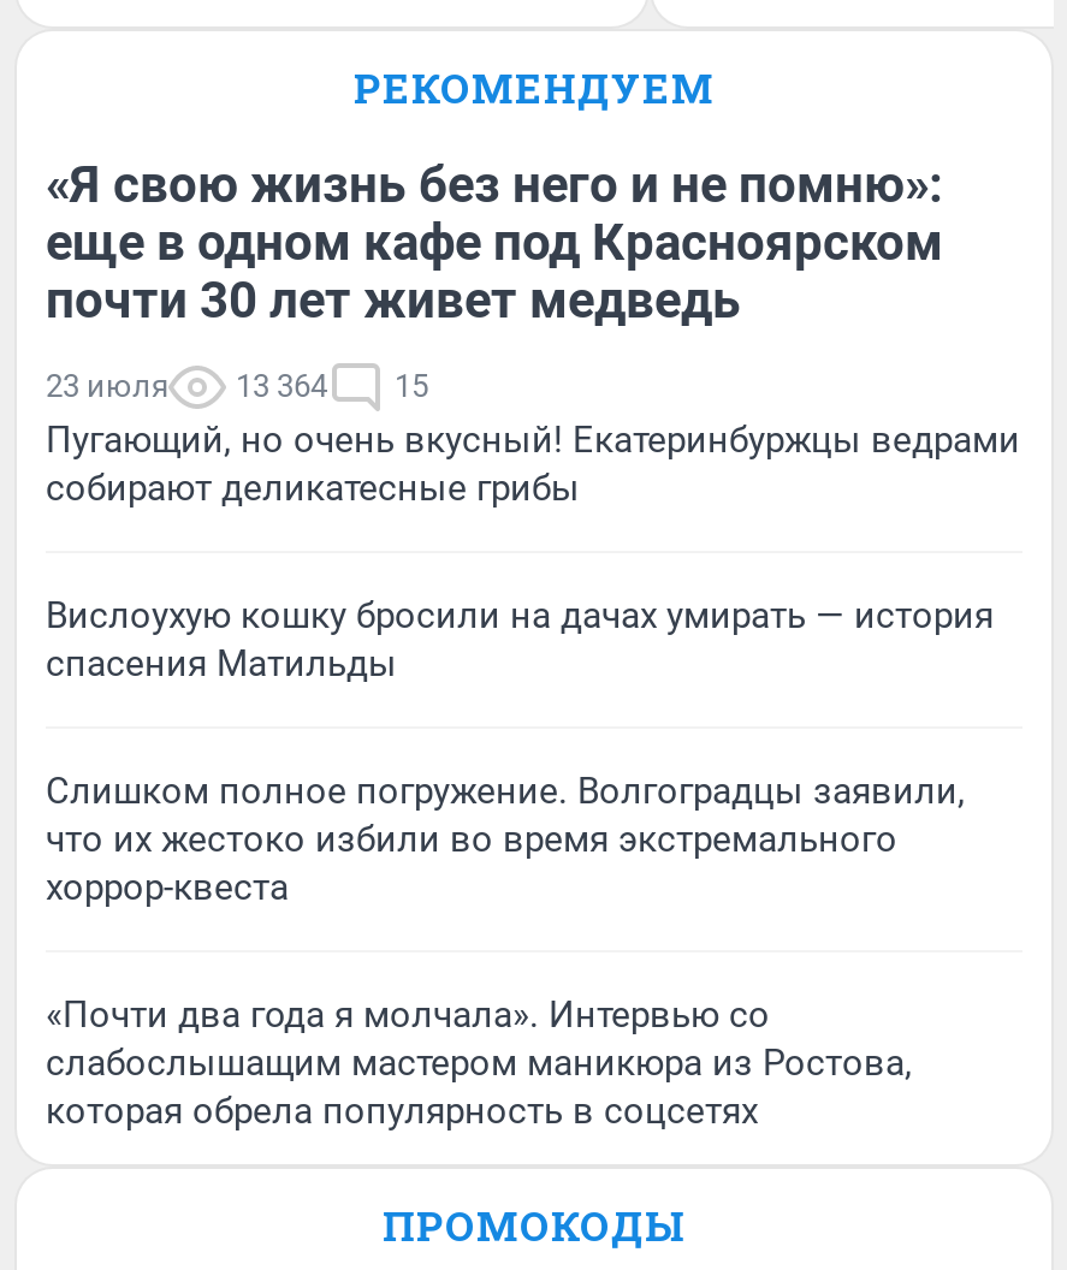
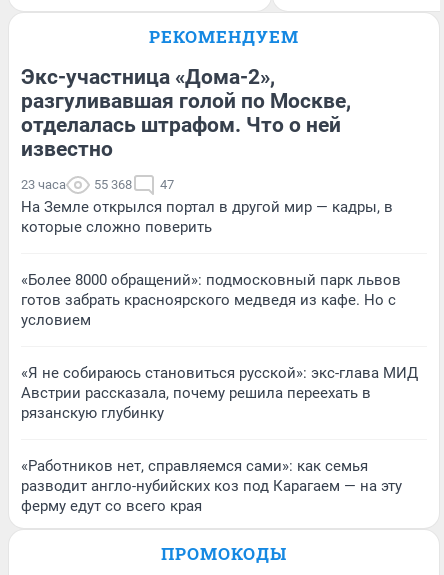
[46,155,943,329] «Я свою жизнь без него и не помню»: | еще в одном кафе под Красноярском | почти 30 лет живет медведь -> [21,65,351,161] Экс-участница «Дома-2», | разгуливавшая голой по Москве, | отделалась штрафом. Что о ней | известно
[46,367,1020,509] 23 июля | 13 364 | 15 | Пугающий, но очень вкусный! Екатеринбуржцы ведрами | собирают деликатесные грибы -> [21,177,393,236] 23 часа | 55 368 | 47 | На Земле открылся портал в другой мир — кадры, в | которые сложно поверить
[46,593,994,685] Вислоухую кошку бросили на дачах умирать — история | спасения Матильды -> [21,271,401,329] «Более 8000 обращений»: подмосковный парк львов | готов забрать красноярского медведя из кафе. Но с | условием
[46,769,965,908] Слишком полное погружение. Волгоградцы заявили, | что их жестоко избили во время экстремального | хоррор-квеста -> [21,364,418,422] «Я не собираюсь становиться русской»: экс-глава МИД | Австрии рассказала, почему решила переехать в | рязанскую глубинку
[46,992,912,1132] «Почти два года я молчала». Интервью со | слабослышащим мастером маникюра из Ростова, | которая обрела популярность в соцсетях -> [21,457,402,515] «Работников нет, справляемся сами»: как семья | разводит англо-нубийских коз под Карагаем — на эту | ферму едут со всего края

